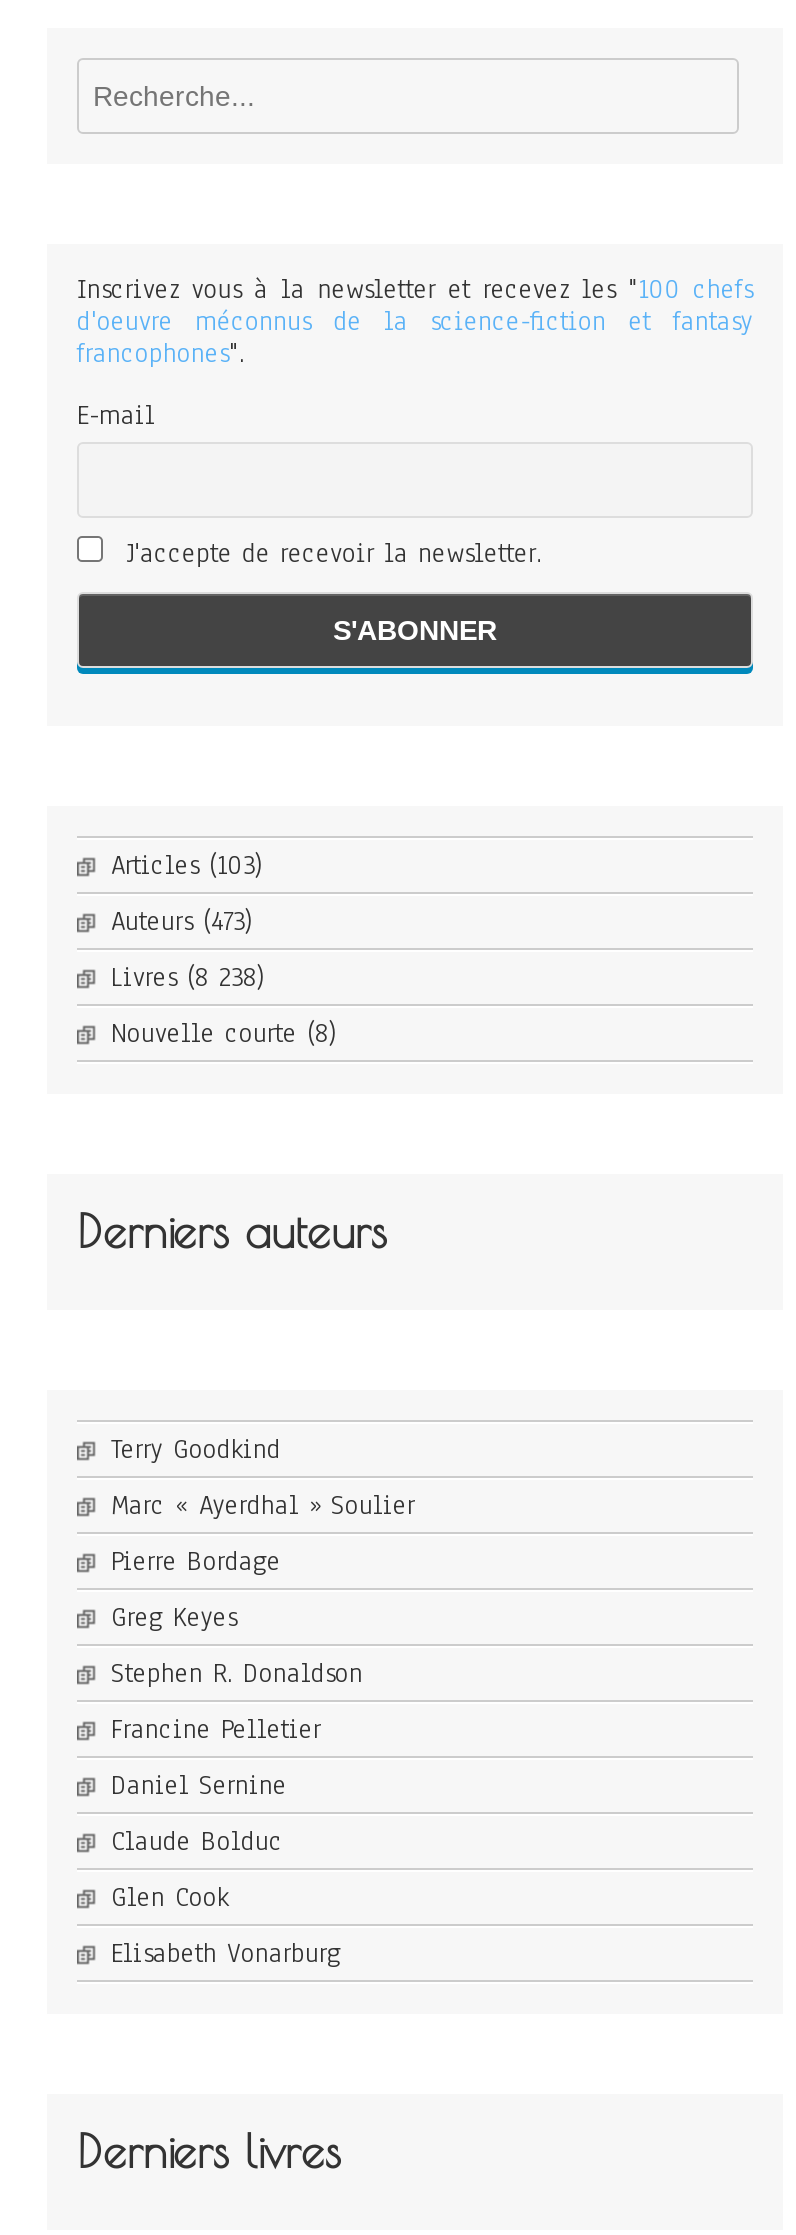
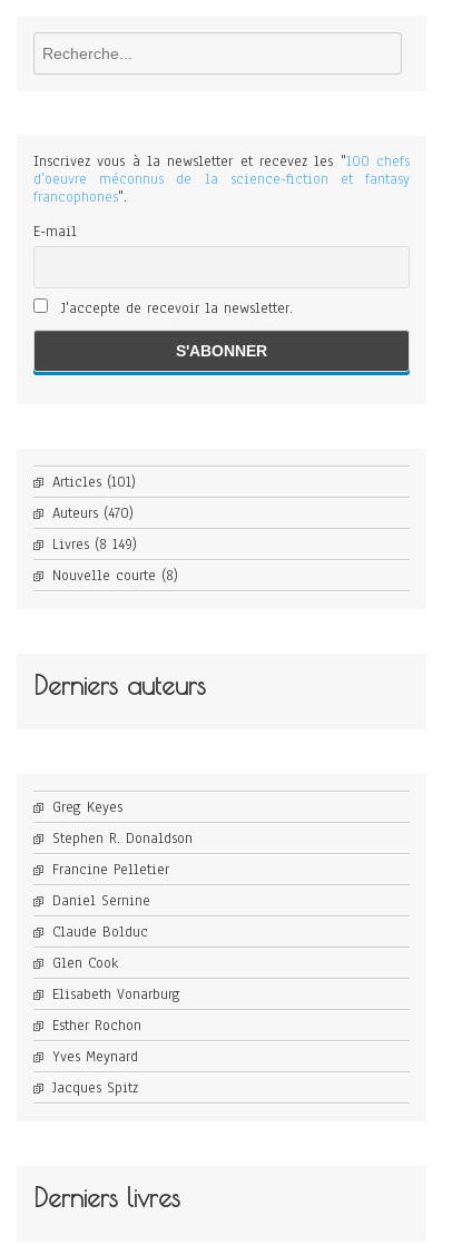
[111,848,263,884] Articles (103) -> [52,472,136,492] Articles (101)
[111,904,253,940] Auteurs (473) -> [52,503,134,524] Auteurs (470)
[111,960,265,996] Livres (8 238) -> [52,535,137,555] Livres (8 149)
[111,1432,415,1580] Terry Goodkind | Marc « Ayerdhal » Soulier | Pierre Bordage -> none
moved [111,1600,363,1972] -> [52,797,193,1005]: Greg Keyes | Stephen R. Donaldson | Francine Pelletier | Daniel Sernine | Claude Bolduc | Glen Cook | Elisabeth Vonarburg
none -> [52,1016,141,1098] Esther Rochon | Yves Meynard | Jacques Spitz

